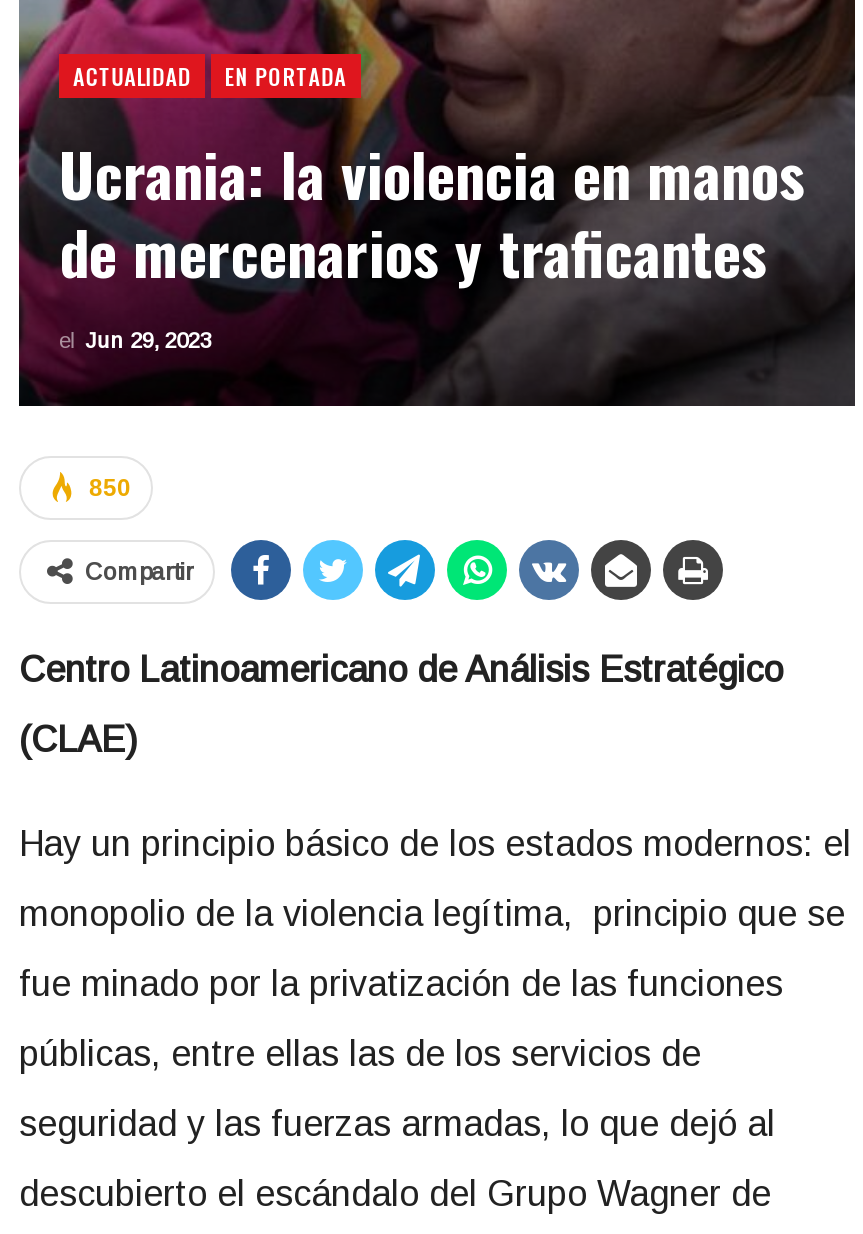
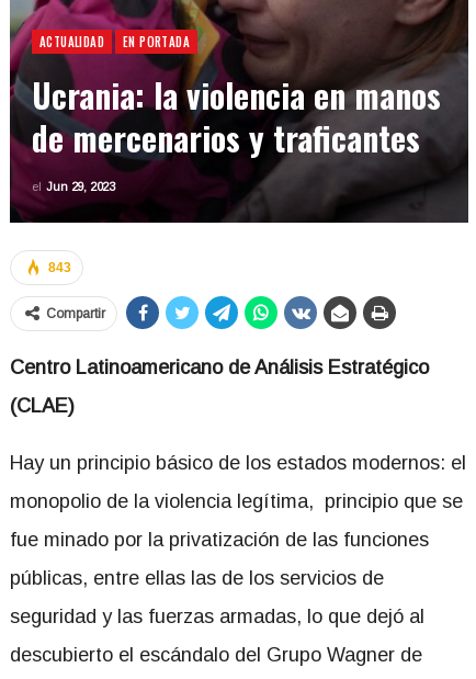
[89,474,131,502] 850 -> [48,260,71,275] 843

